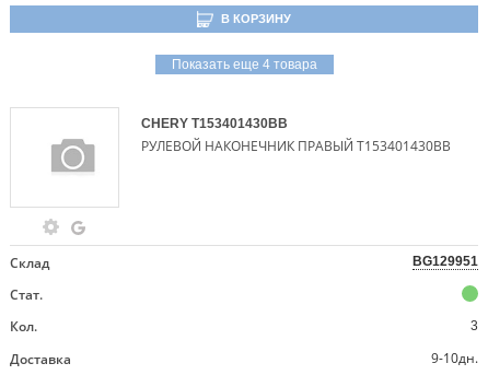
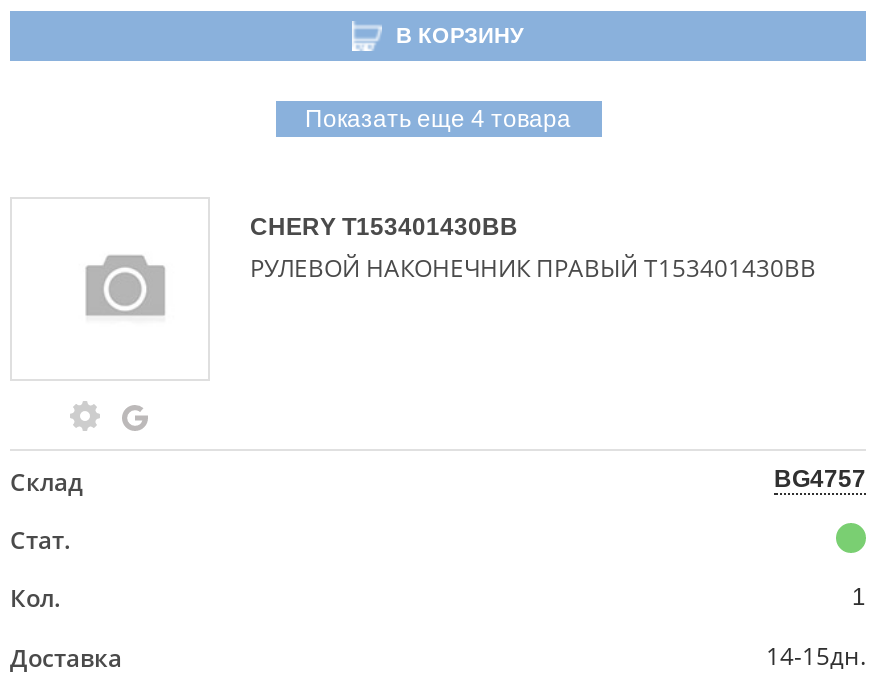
[413,254,478,269] BG129951 -> [774,465,866,493] BG4757
[470,318,478,333] 3 -> [852,583,866,611] 1
[431,349,478,367] 9-10дн. -> [766,639,866,673] 14-15дн.

